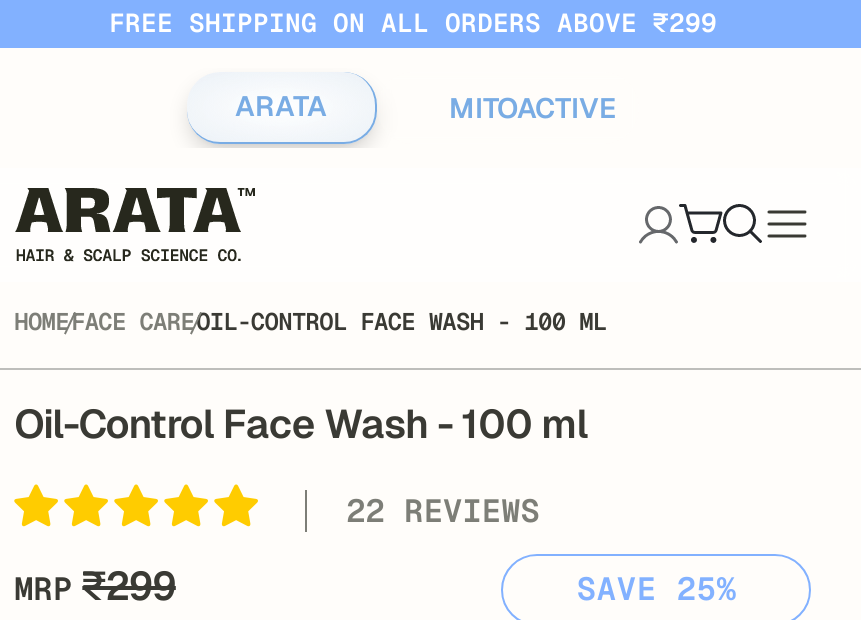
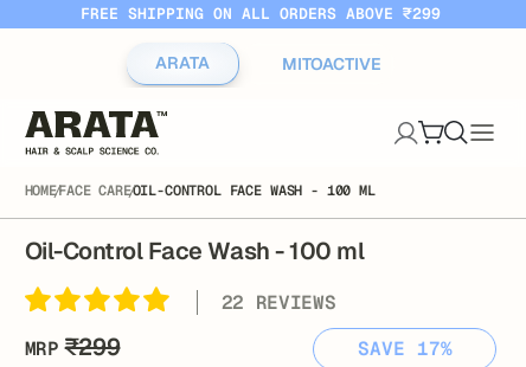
[577,568,737,610] SAVE 25% -> [358,336,452,361] SAVE 17%

